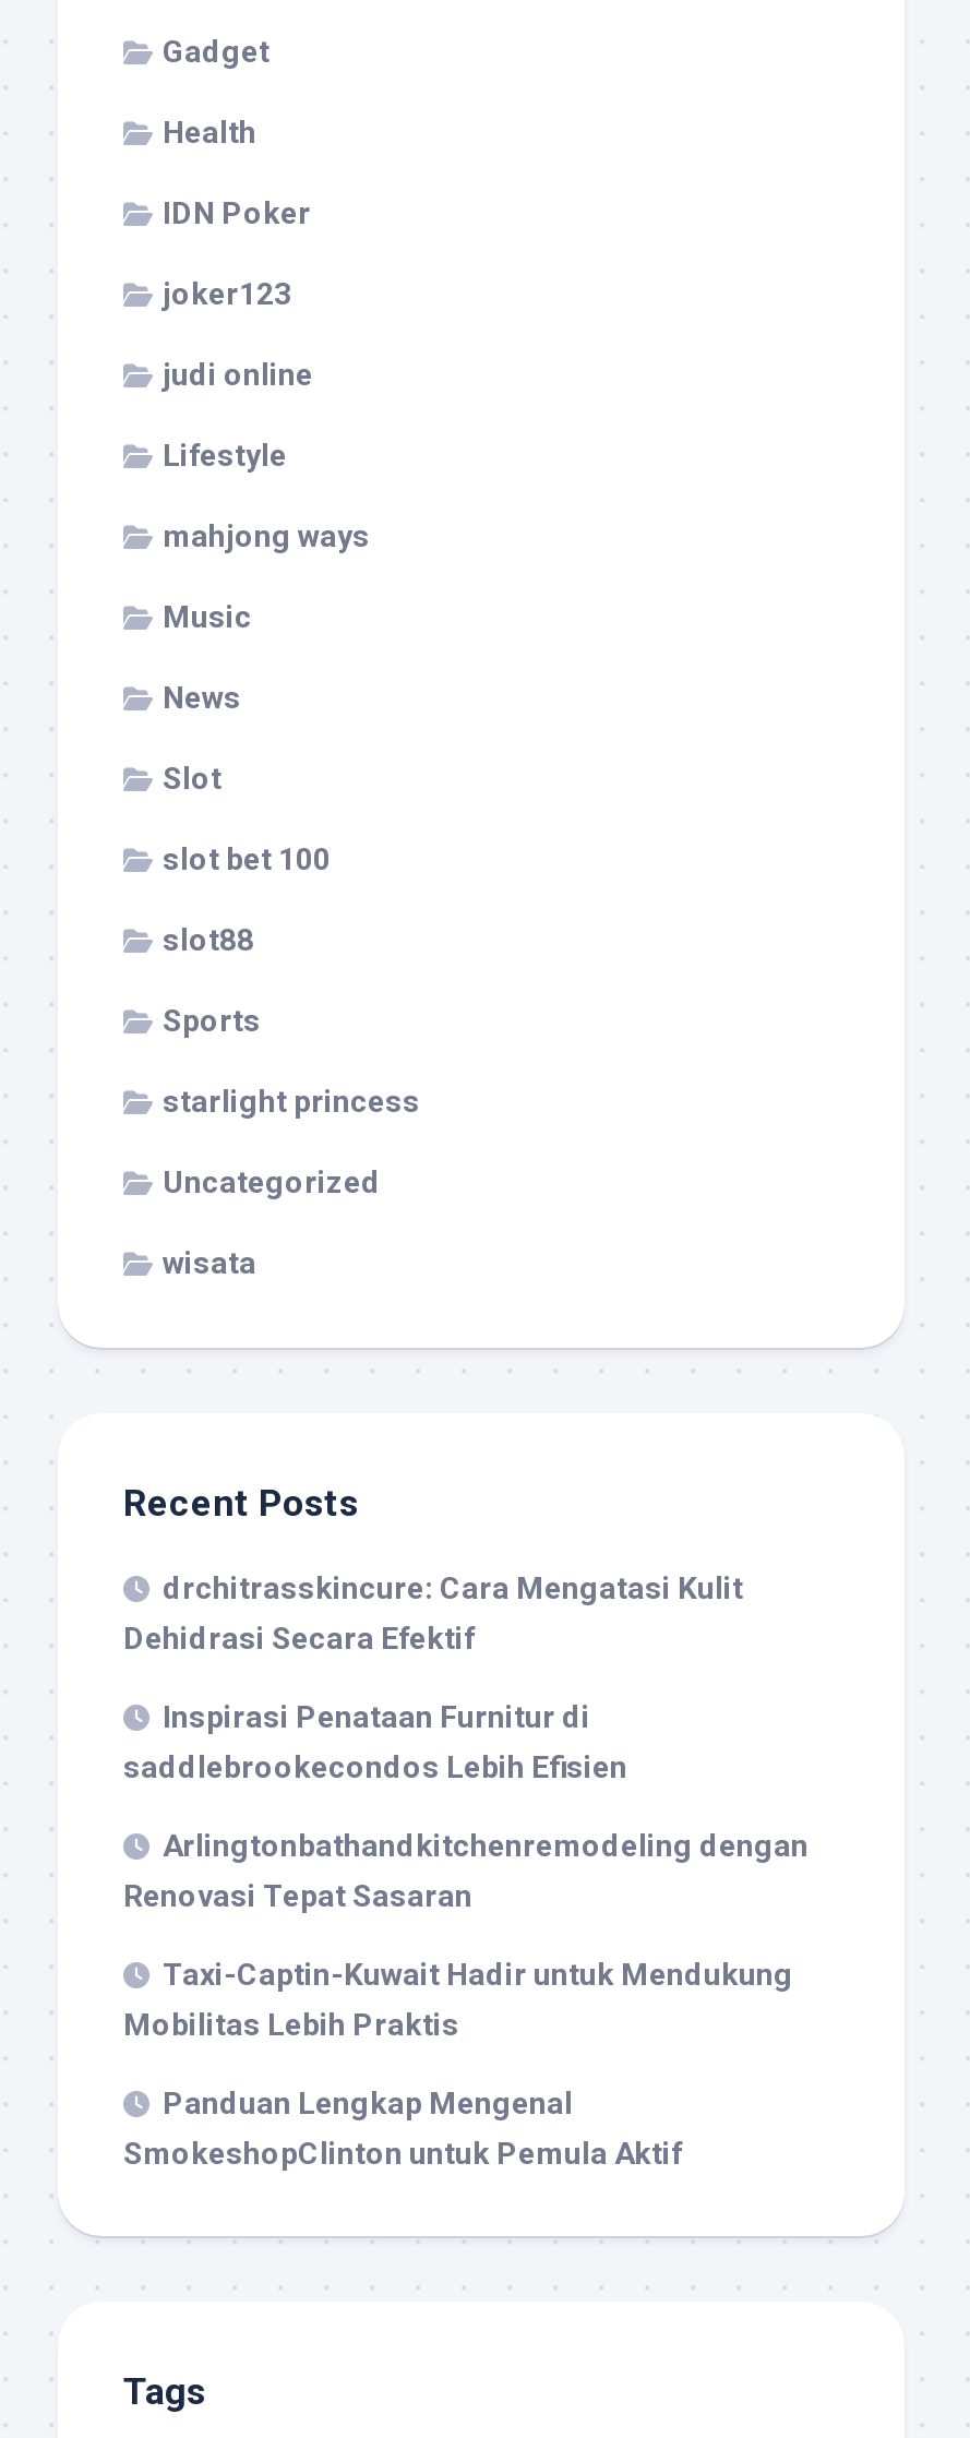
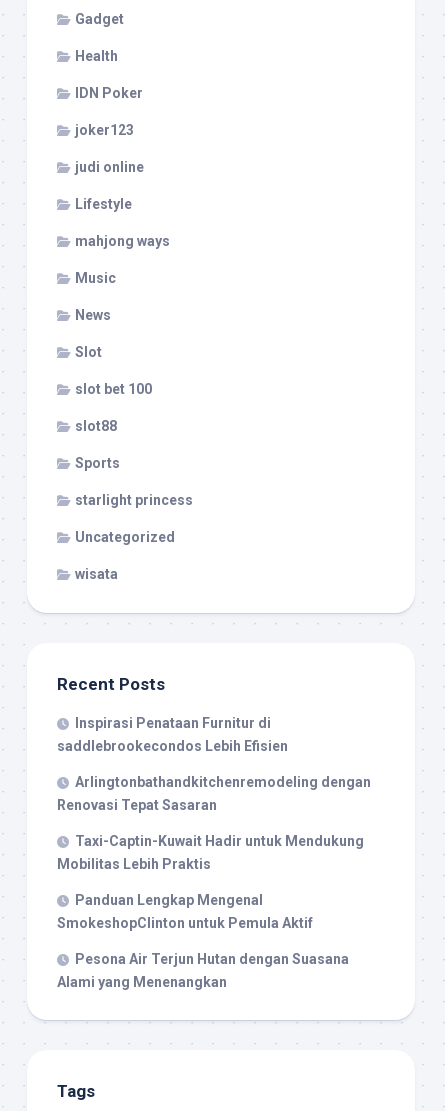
[123,1571,743,1656] drchitrasskincure: Cara Mengatasi Kulit | Dehidrasi Secara Efektif -> none
moved [123,1700,809,2171] -> [57,715,371,931]: Inspirasi Penataan Furnitur di | saddlebrookecondos Lebih Efisien | Arlingtonbathandkitchenremodeling dengan | Renovasi Tepat Sasaran | Taxi-Captin-Kuwait Hadir untuk Mendukung | Mobilitas Lebih Praktis | Panduan Lengkap Mengenal | SmokeshopClinton untuk Pemula Aktif
none -> [57,951,349,990] Pesona Air Terjun Hutan dengan Suasana | Alami yang Menenangkan

